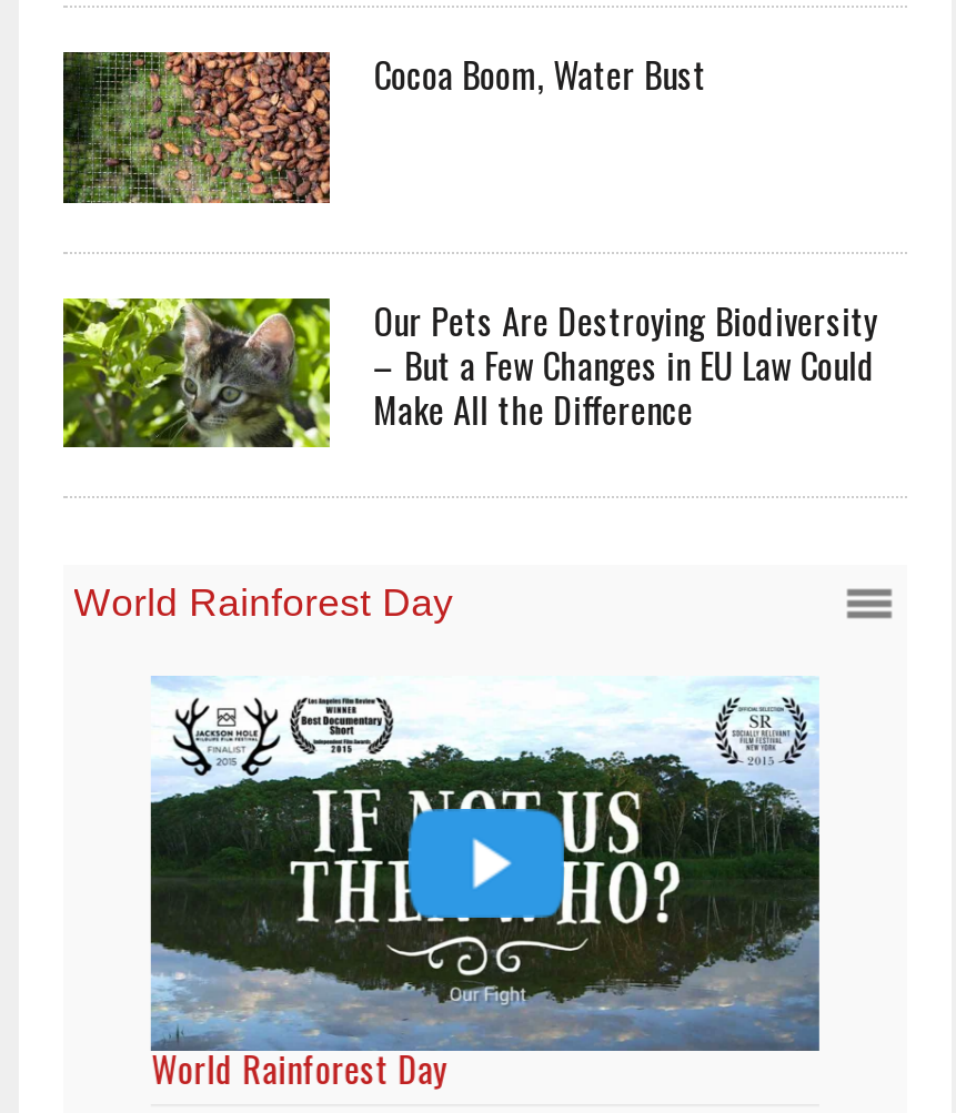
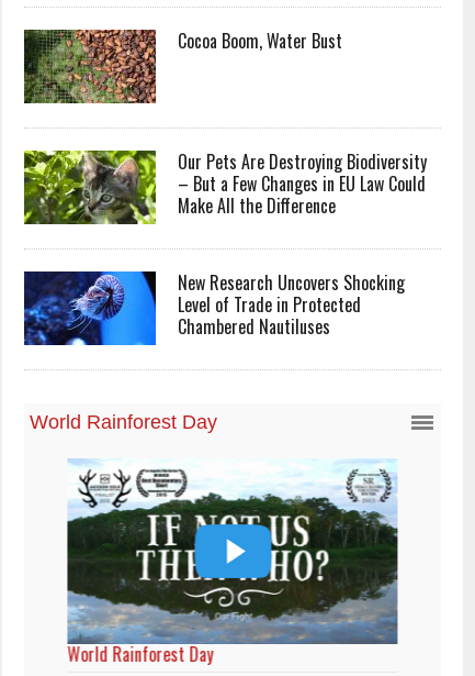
none -> [23,270,404,346] [image] | New Research Uncovers Shocking | Level of Trade in Protected | Chambered Nautiluses

